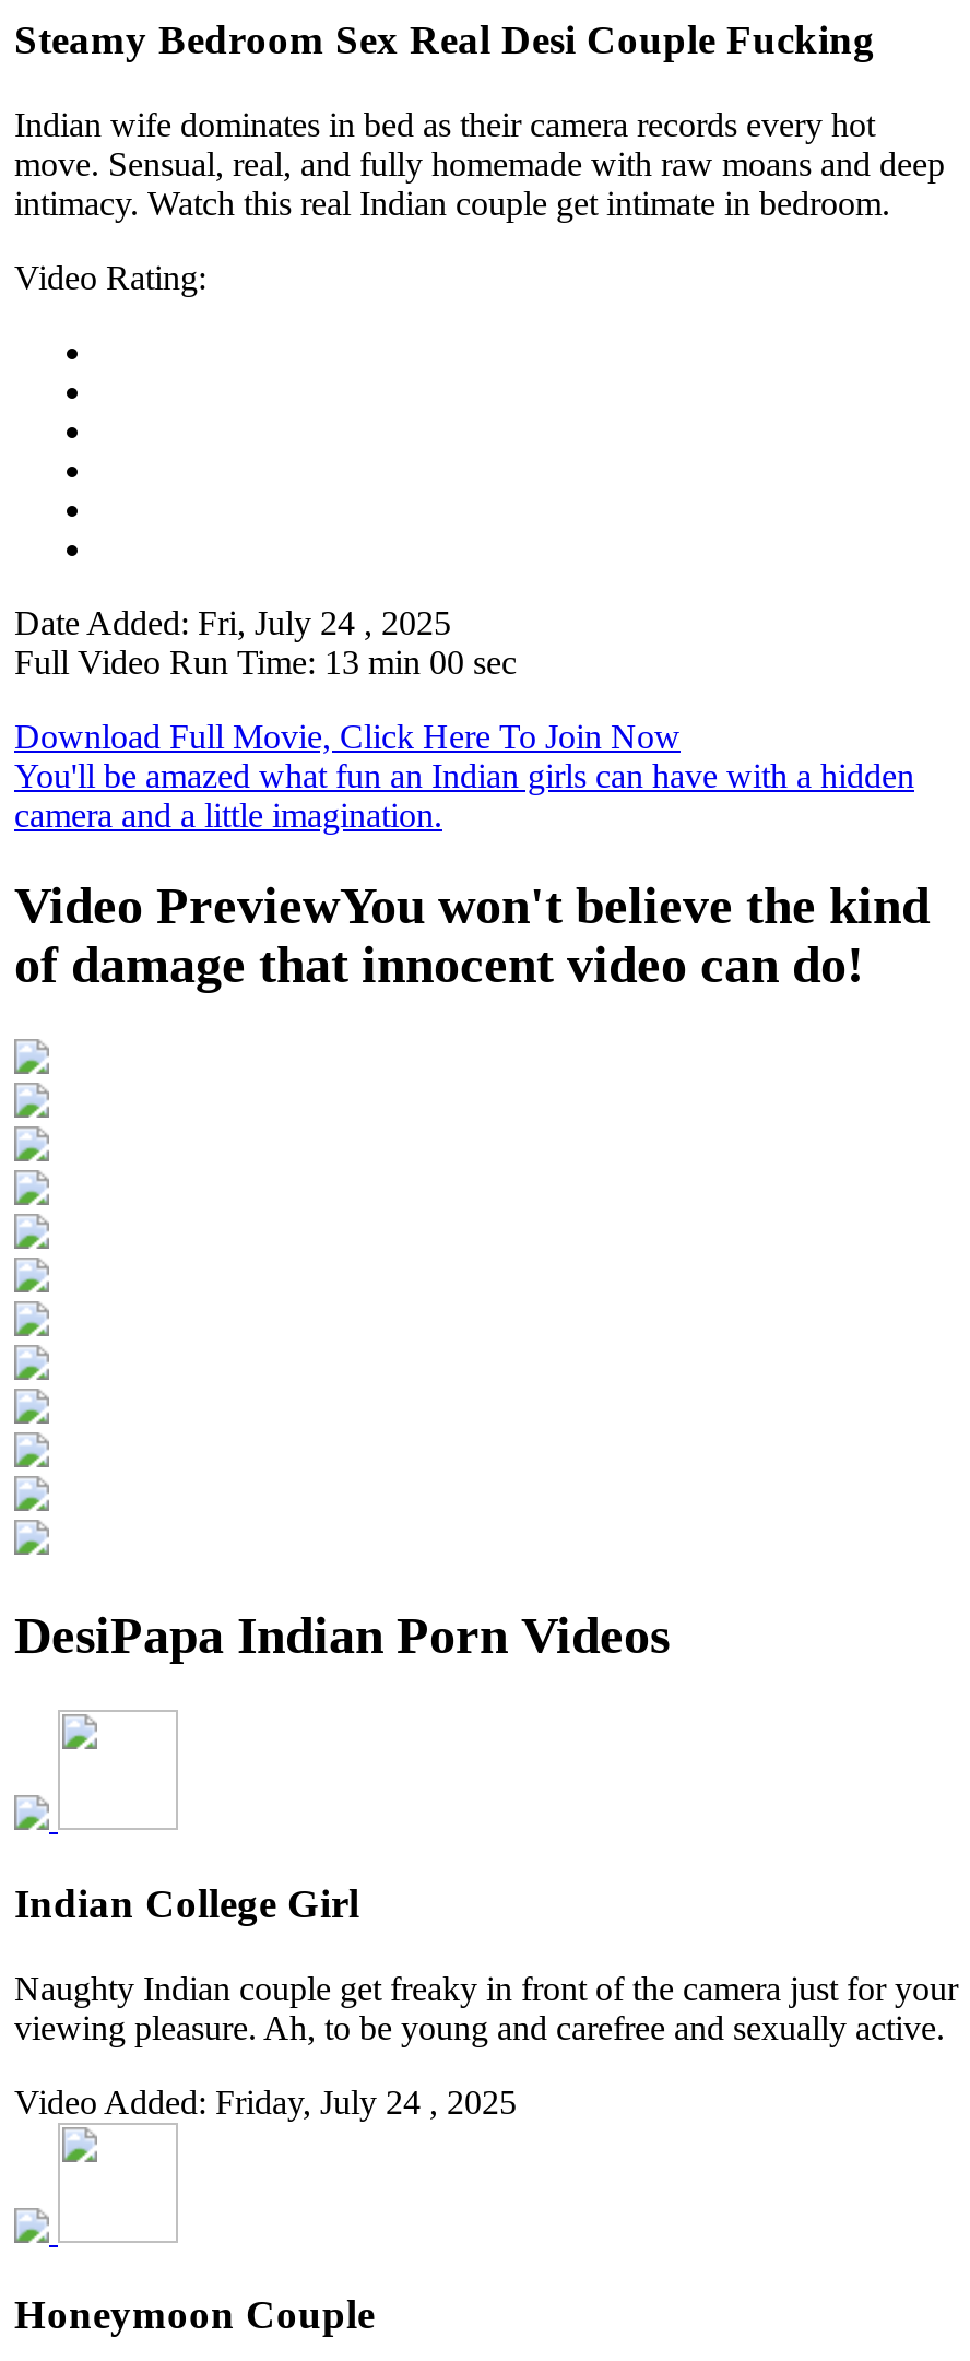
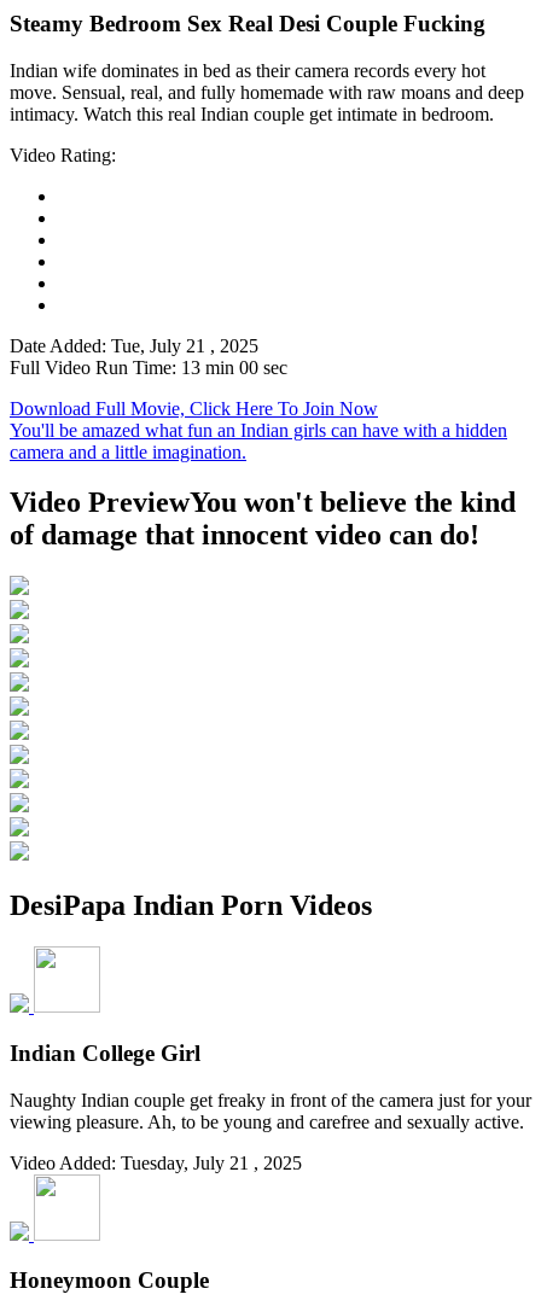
[14,603,451,640] Date Added: Fri, July 24 , 2025 -> [10,335,258,355] Date Added: Tue, July 21 , 2025
[14,2083,517,2120] Video Added: Friday, July 24 , 2025 -> [10,1152,302,1173] Video Added: Tuesday, July 21 , 2025

